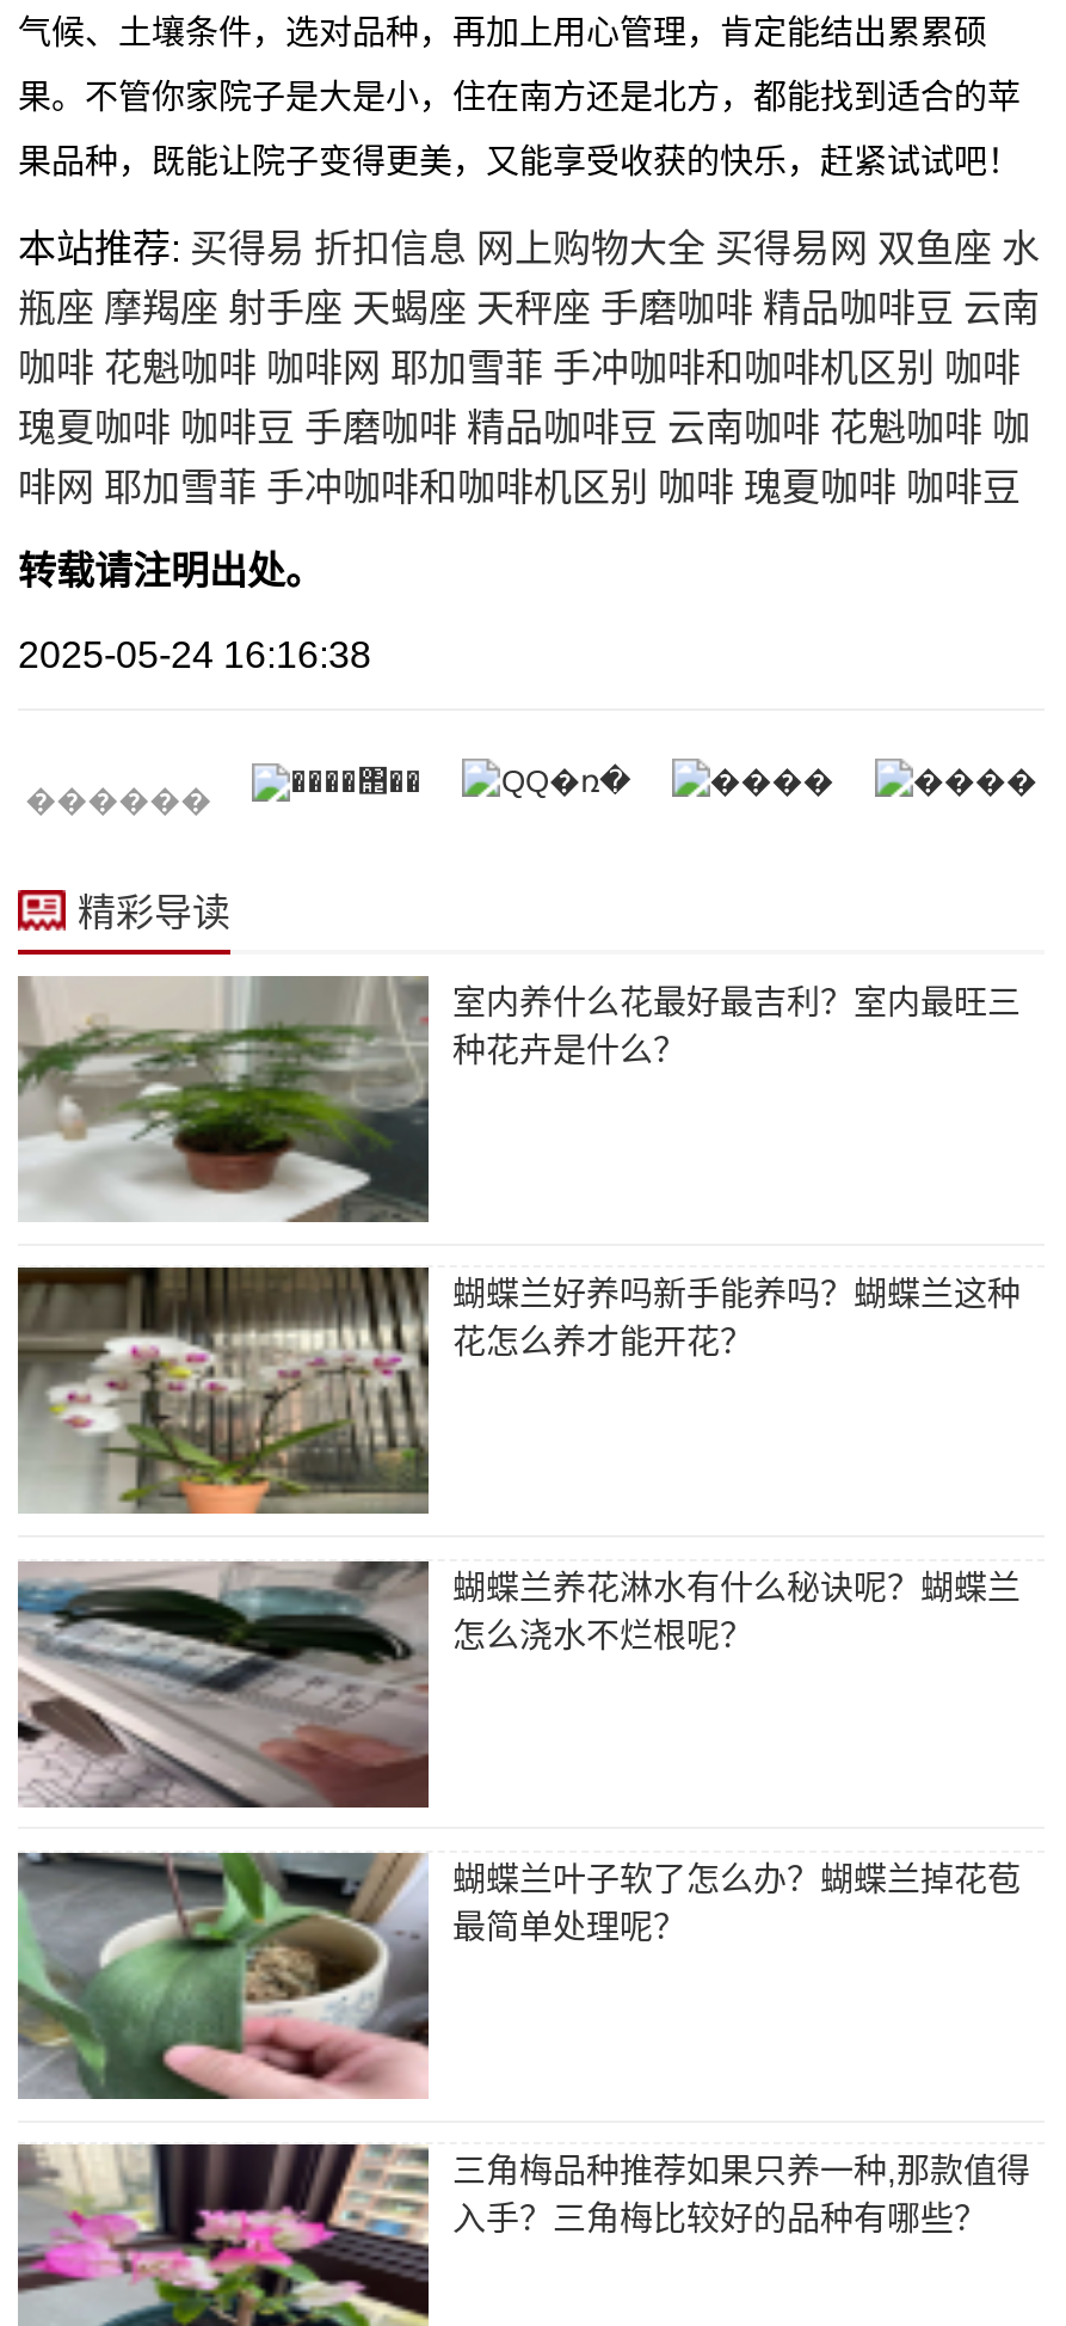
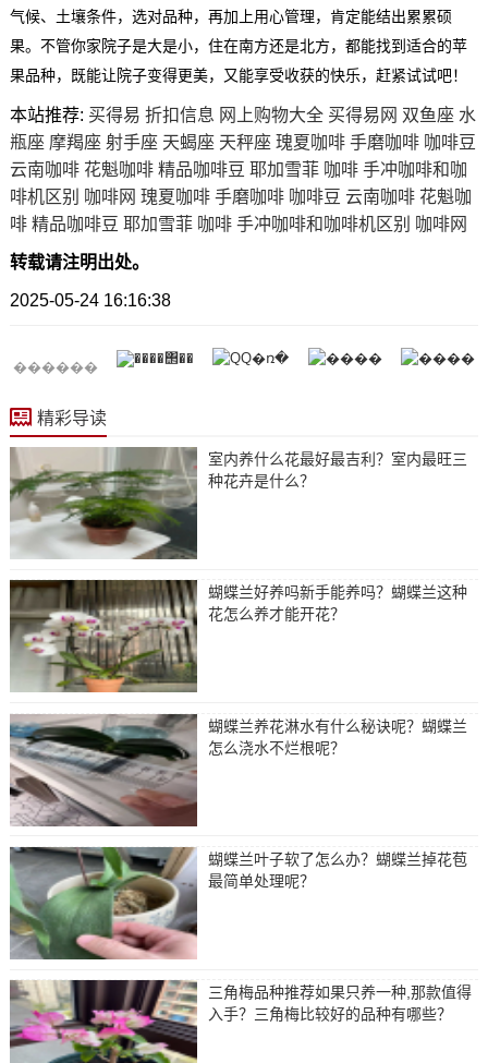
[18,287,1040,328] 瓶座 摩羯座 射手座 天蝎座 天秤座 手磨咖啡 精品咖啡豆 云南 -> [10,133,476,151] 瓶座 摩羯座 射手座 天蝎座 天秤座 瑰夏咖啡 手磨咖啡 咖啡豆
[18,347,1021,388] 咖啡 花魁咖啡 咖啡网 耶加雪菲 手冲咖啡和咖啡机区别 咖啡 -> [10,160,467,178] 云南咖啡 花魁咖啡 精品咖啡豆 耶加雪菲 咖啡 手冲咖啡和咖
[18,407,1030,447] 瑰夏咖啡 咖啡豆 手磨咖啡 精品咖啡豆 云南咖啡 花魁咖啡 咖 -> [10,187,472,206] 啡机区别 咖啡网 瑰夏咖啡 手磨咖啡 咖啡豆 云南咖啡 花魁咖
[18,466,1021,507] 啡网 耶加雪菲 手冲咖啡和咖啡机区别 咖啡 瑰夏咖啡 咖啡豆 -> [10,214,467,233] 啡 精品咖啡豆 耶加雪菲 咖啡 手冲咖啡和咖啡机区别 咖啡网

